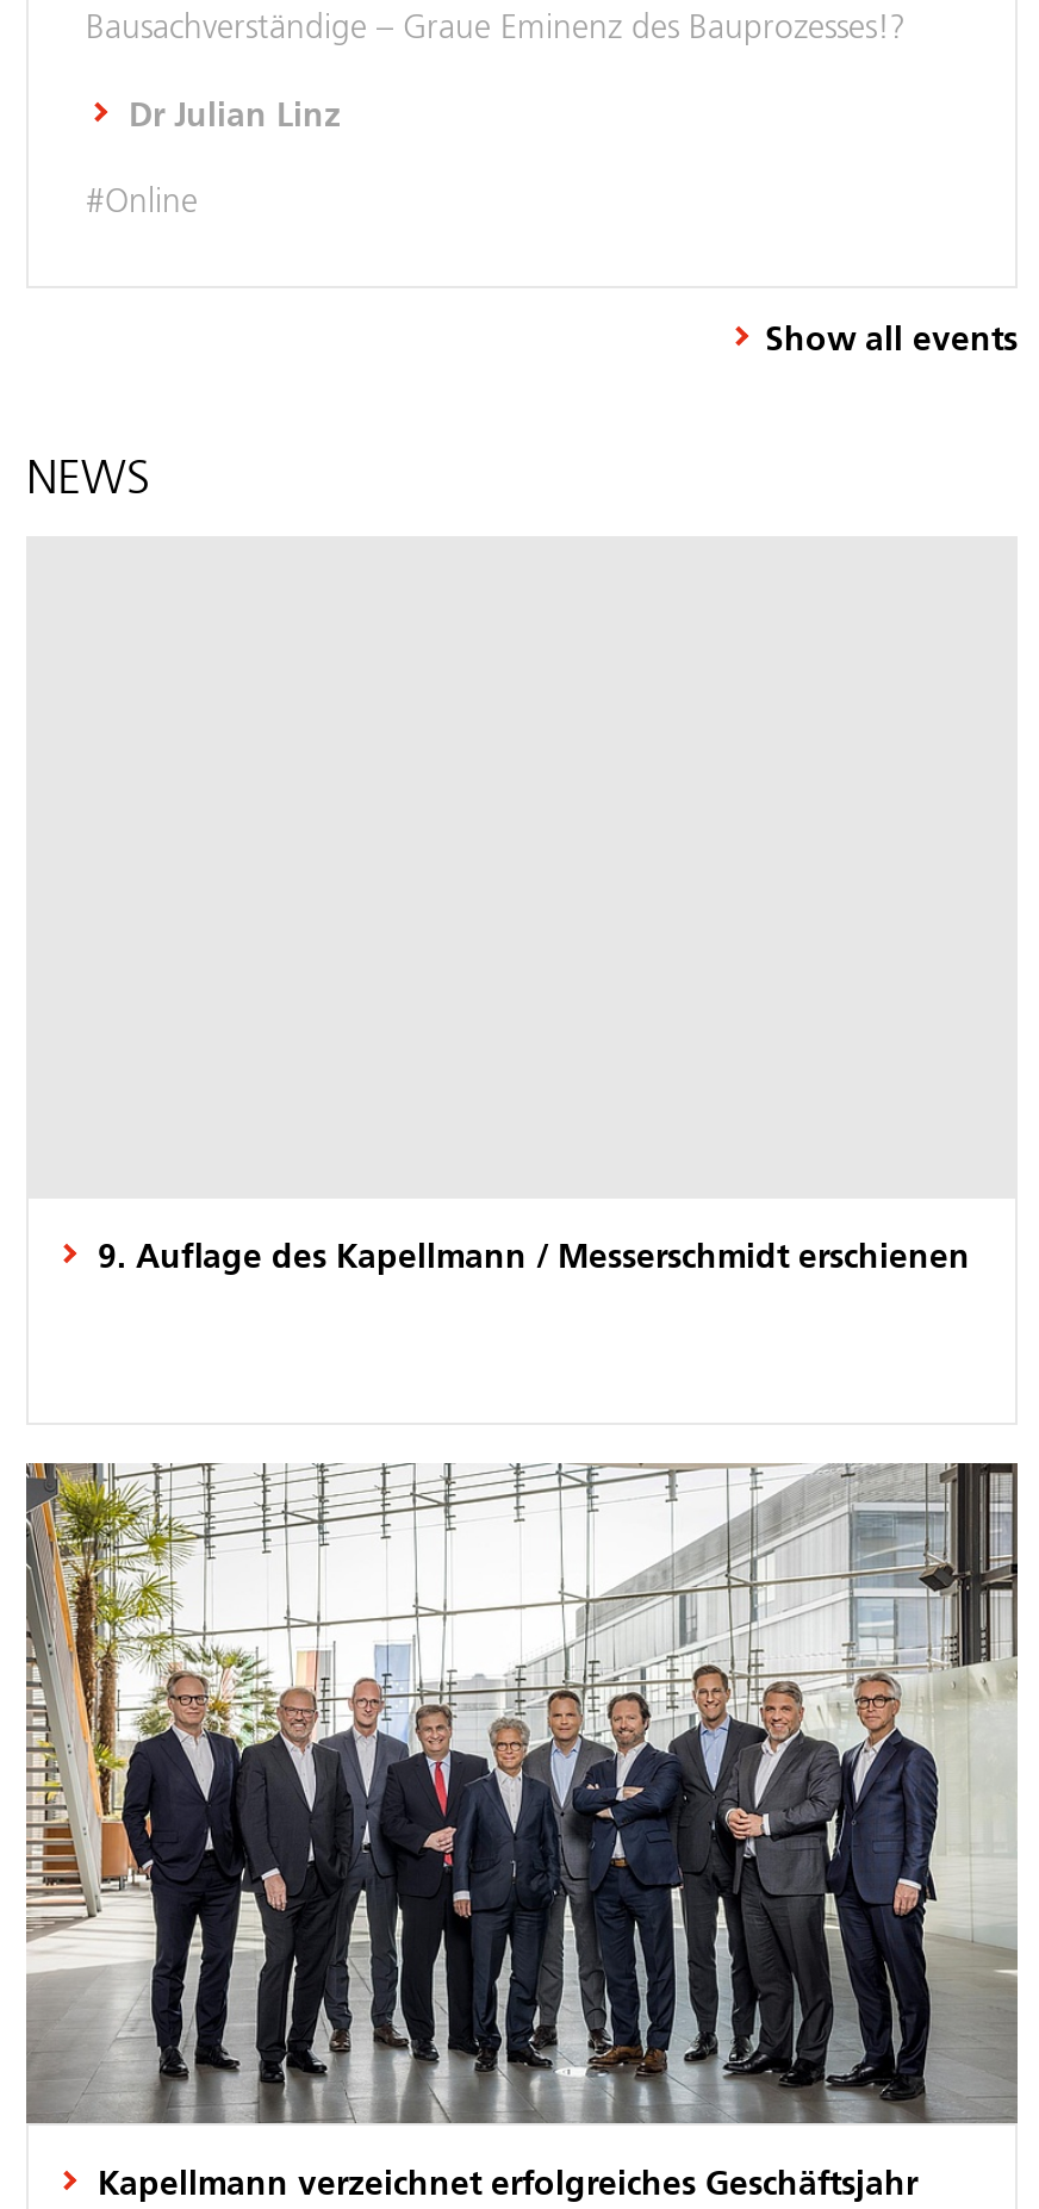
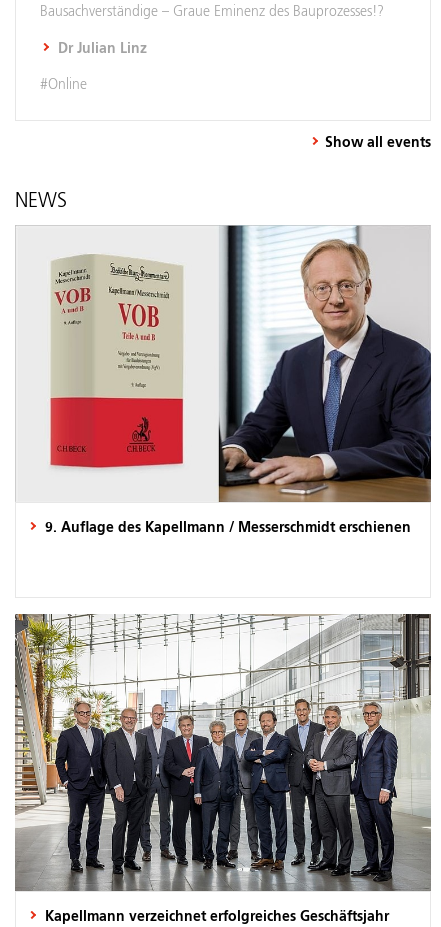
none -> [50,254,184,469] [image]
none -> [218,225,432,503] [image]

